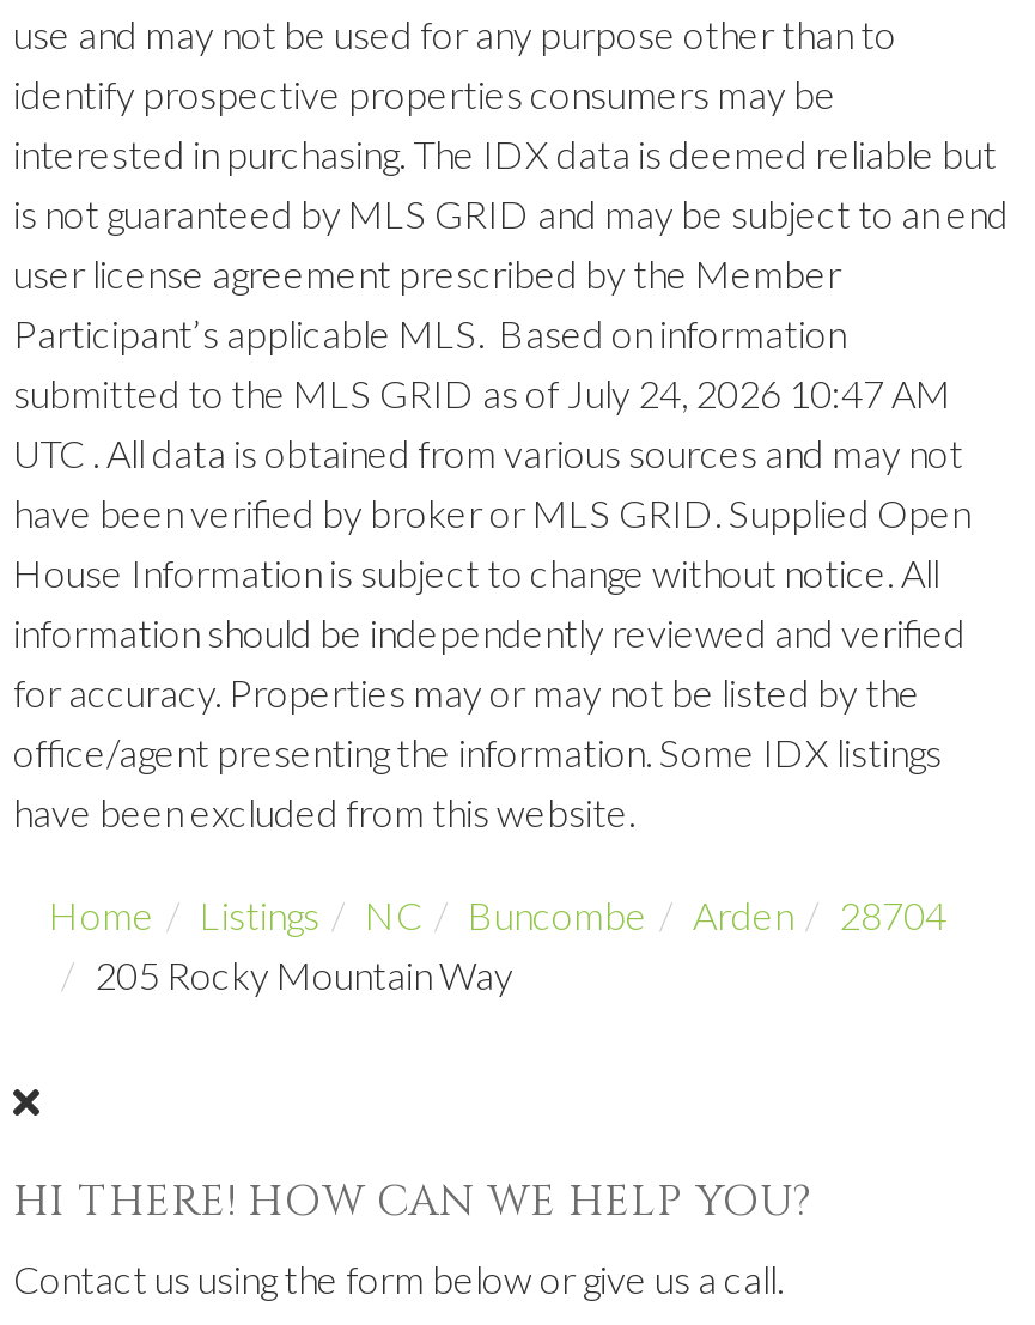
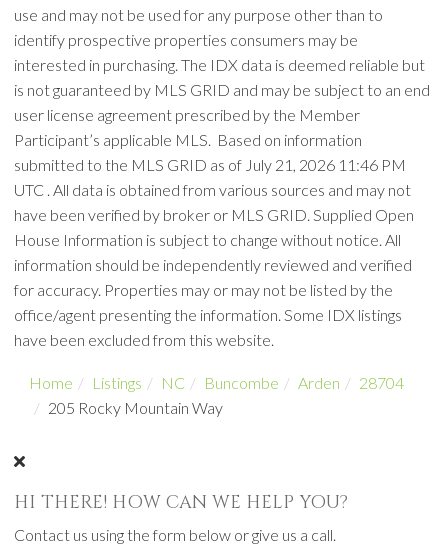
[13,369,951,414] submitted to the MLS GRID as of July 24, 2026 10:47 AM -> [14,155,406,174] submitted to the MLS GRID as of July 21, 2026 11:46 PM

